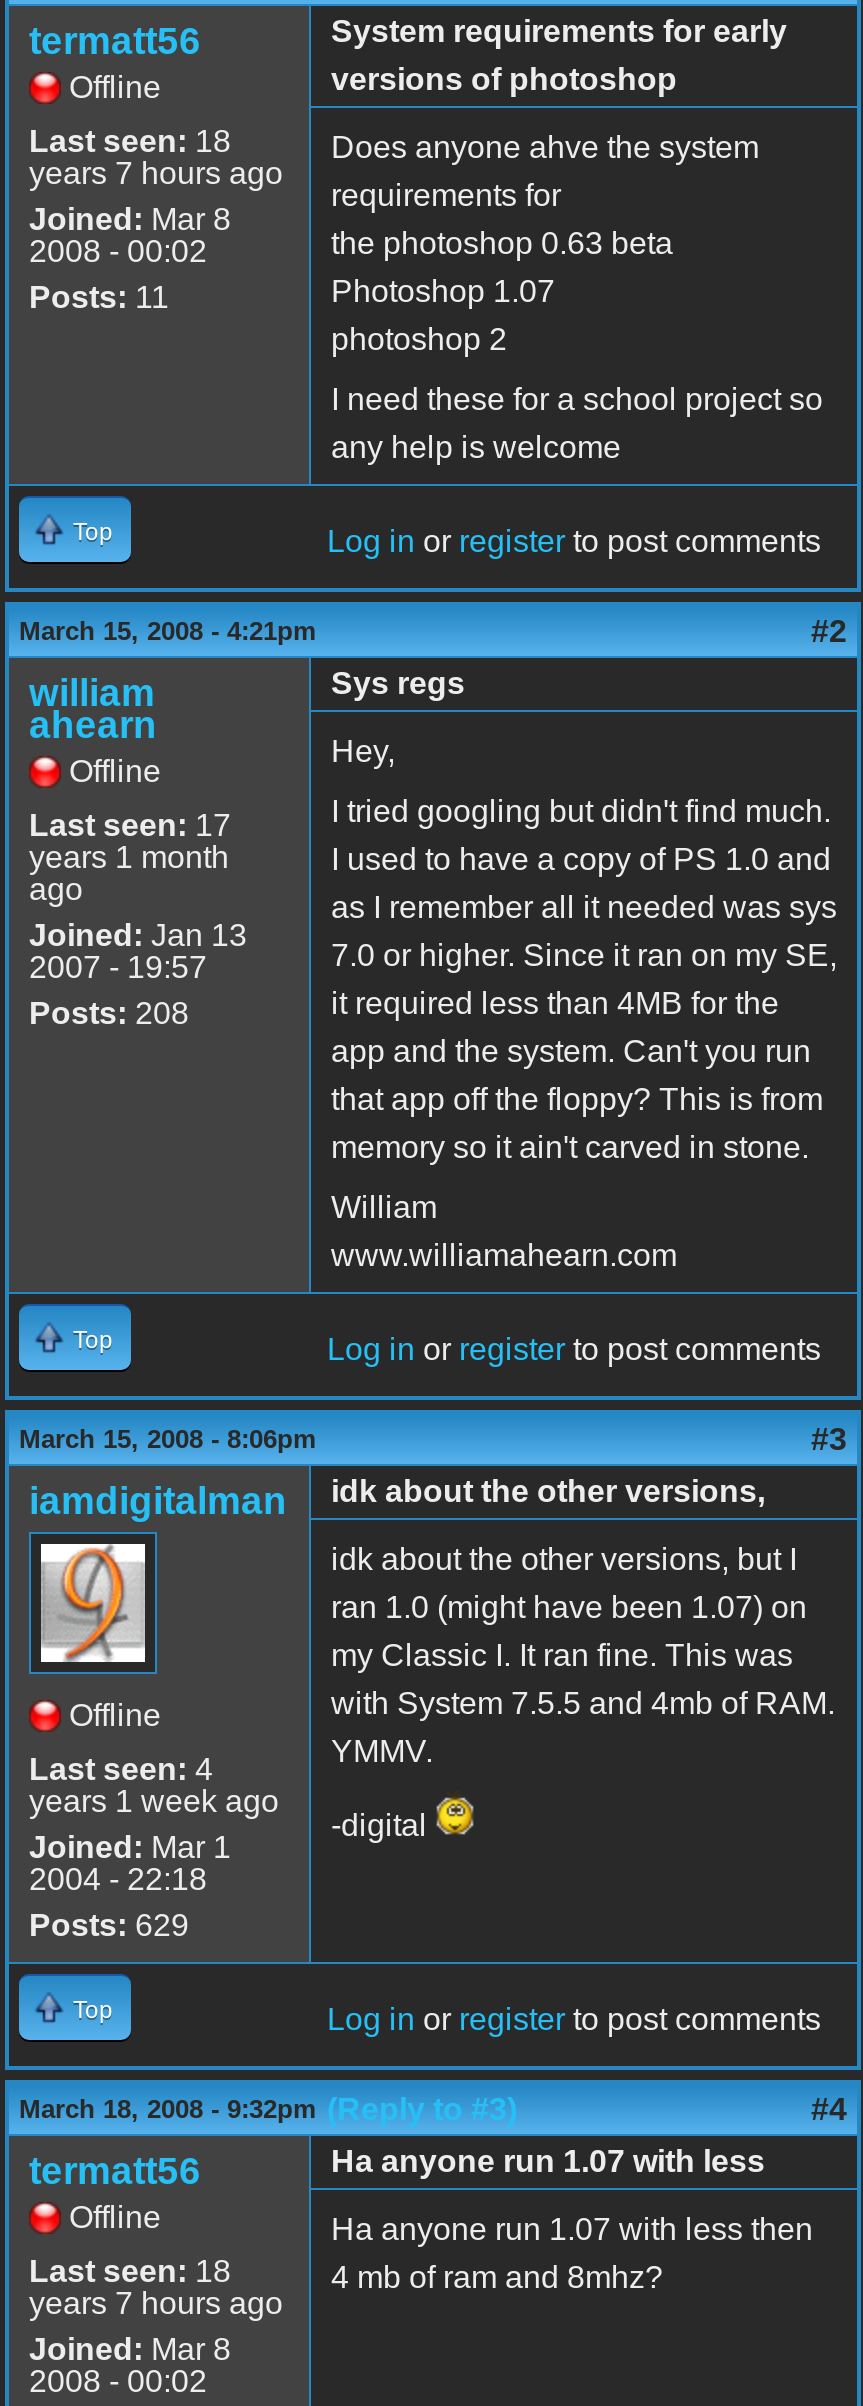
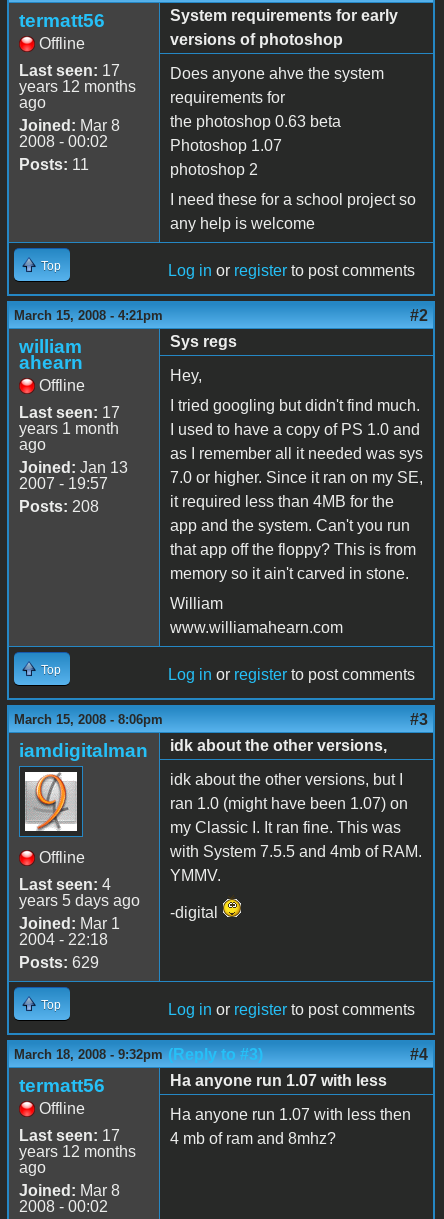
[29,124,283,190] Last seen: 18 | years 7 hours ago -> [19,62,136,111] Last seen: 17 | years 12 months | ago
[29,1784,279,1818] years 1 week ago -> [19,892,140,909] years 5 days ago
[29,2254,283,2320] Last seen: 18 | years 7 hours ago -> [19,1127,136,1176] Last seen: 17 | years 12 months | ago

